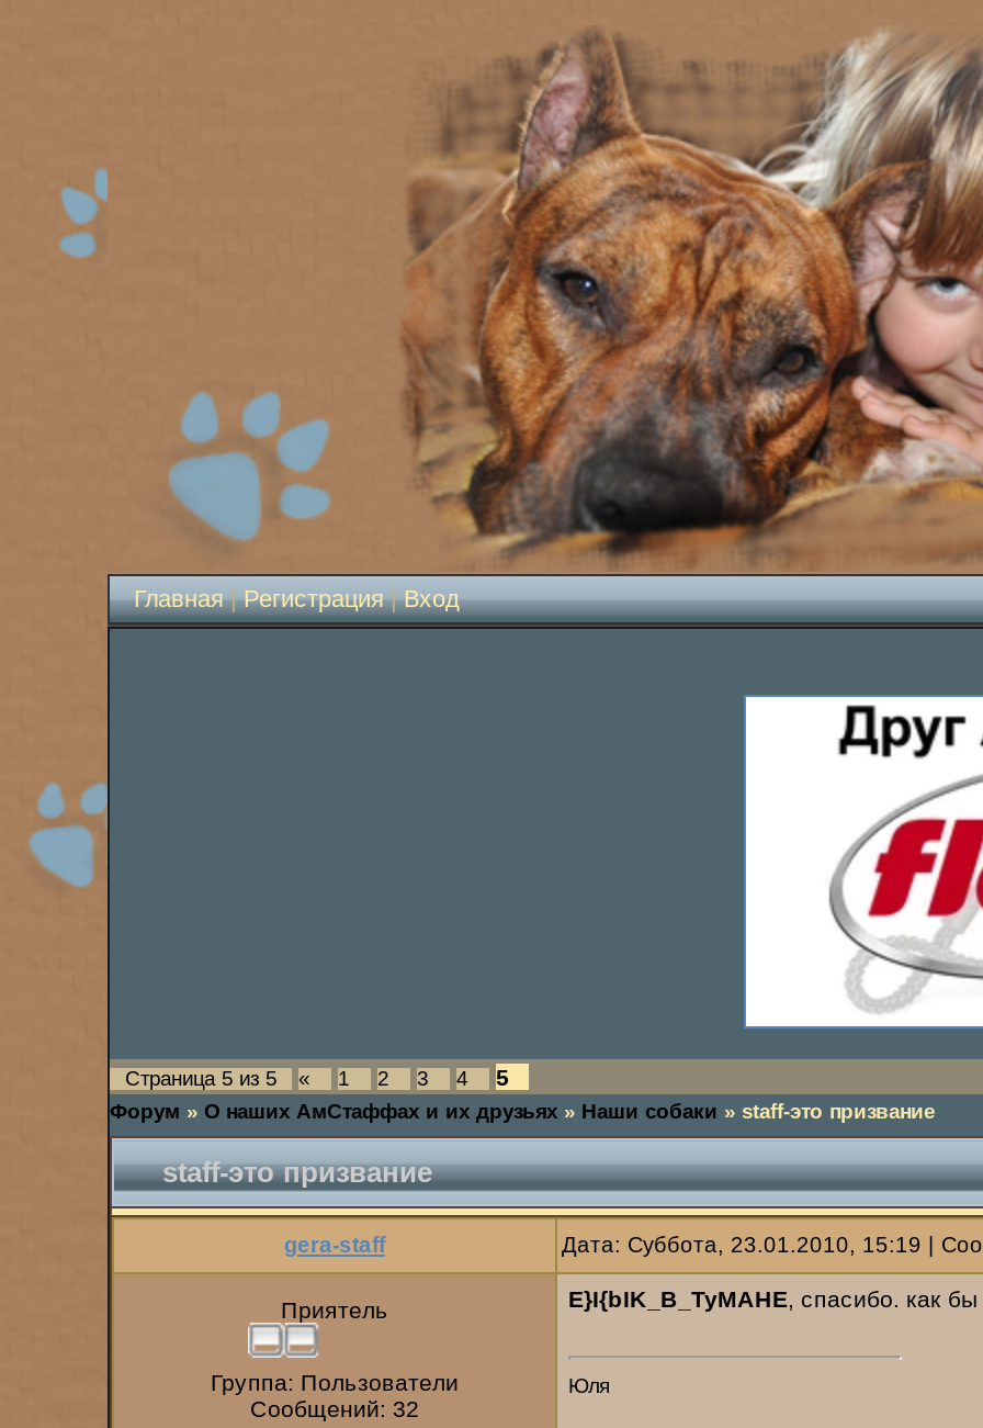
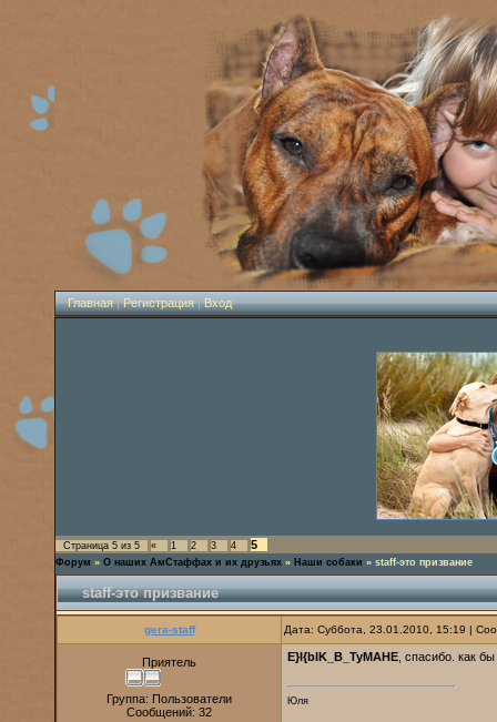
[744,695,976,1028] [image] -> [376,352,494,520] [image]

